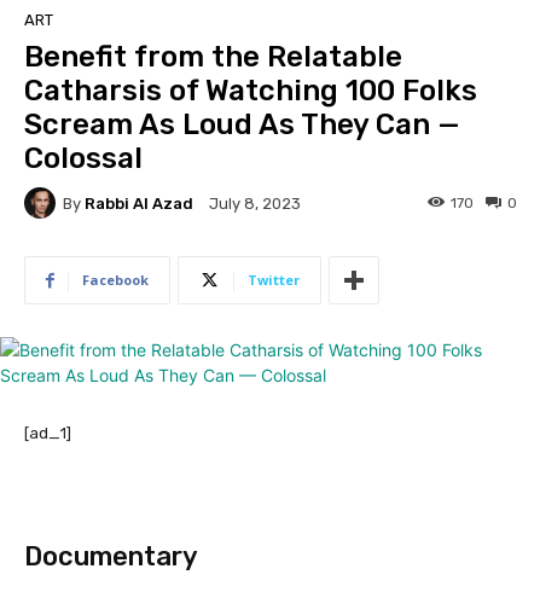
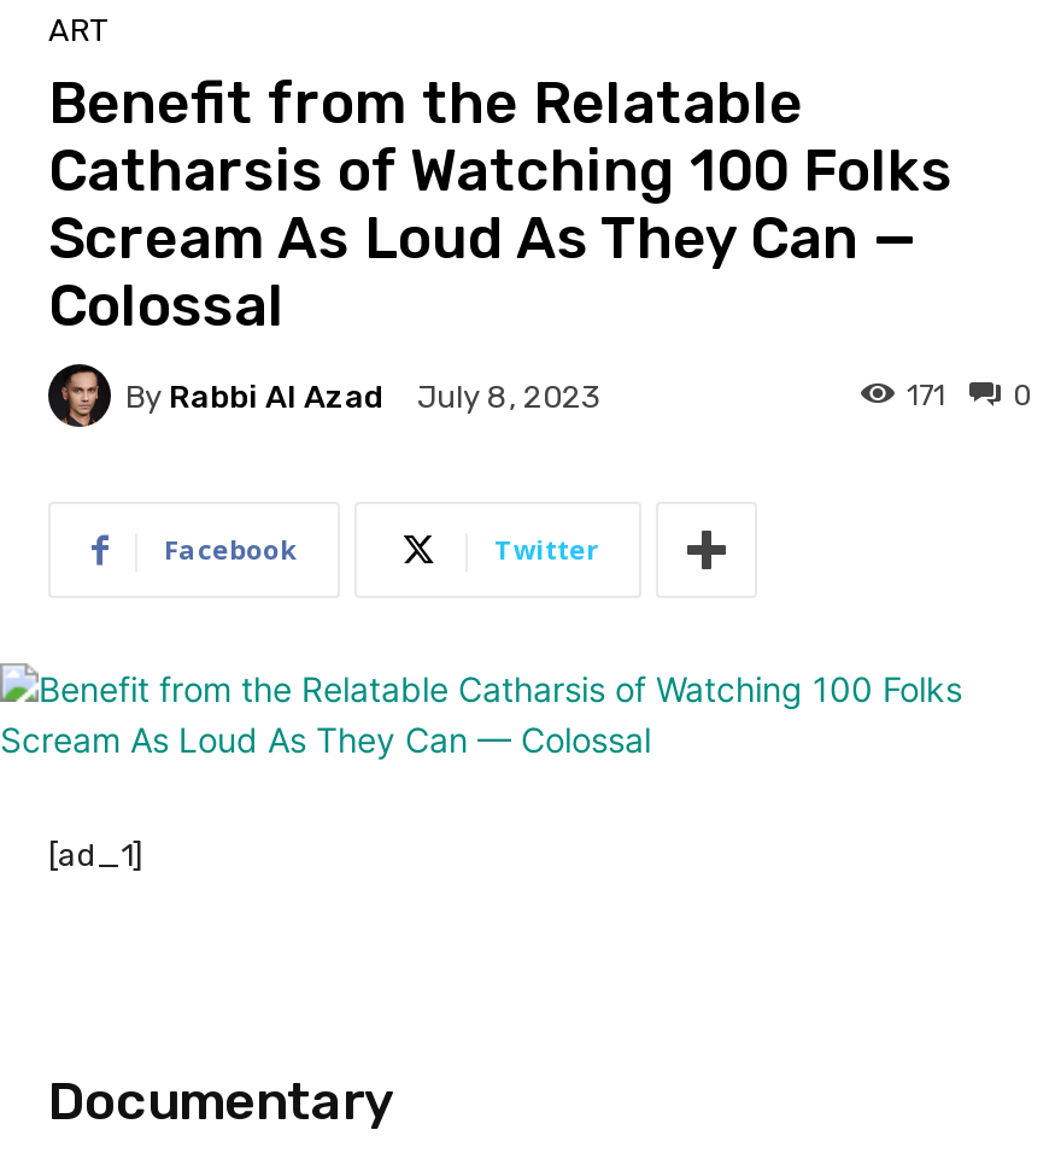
[451,195,517,211] 170 0 -> [907,379,1032,412] 171 0

